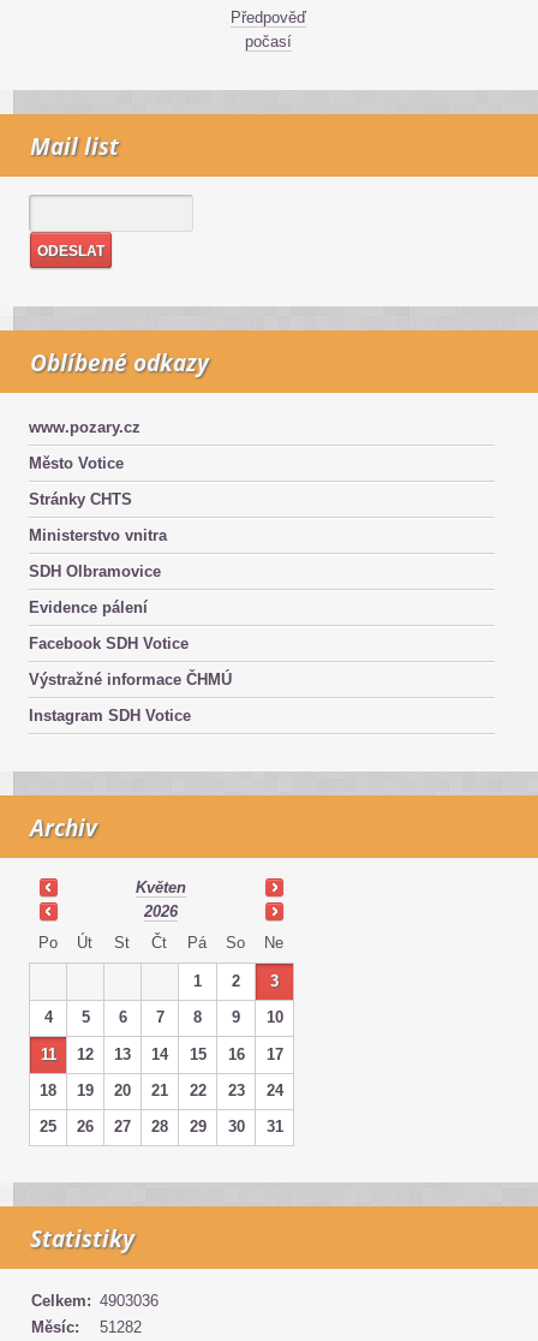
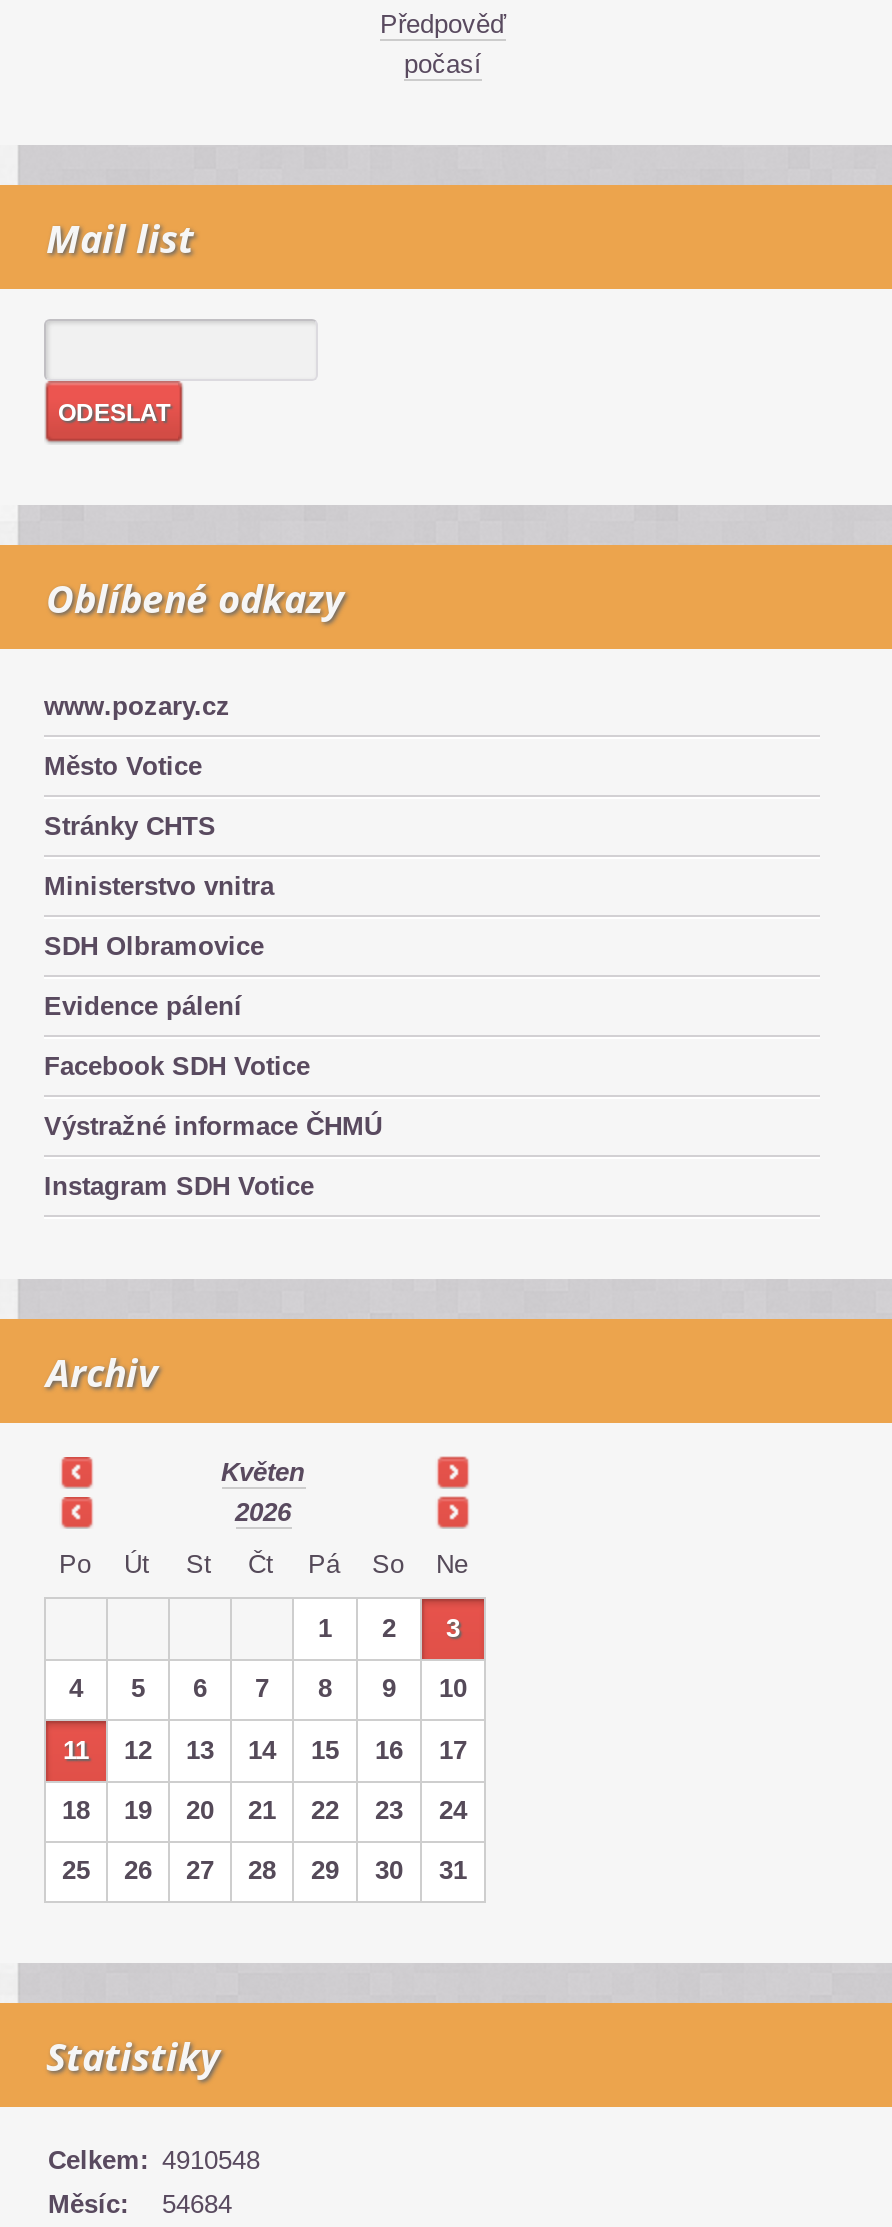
[31,1292,159,1310] Celkem: 4903036 -> [48,2145,260,2175] Celkem: 4910548
[31,1318,142,1336] Měsíc: 51282 -> [48,2189,232,2219] Měsíc: 54684

